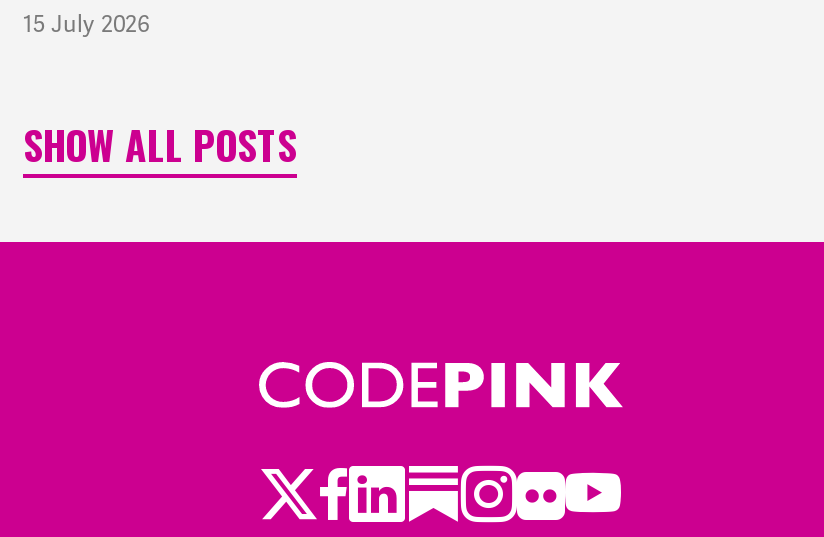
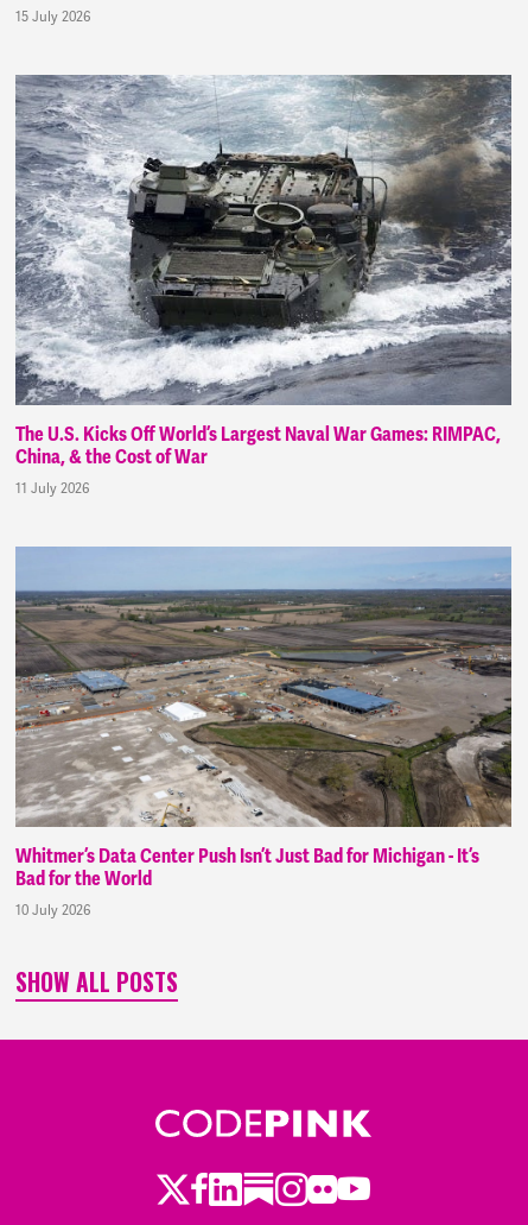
none -> [14,74,513,497] [image] | The U.S. Kicks Off World’s Largest Naval War Games: RIMPAC, | China, & the Cost of War | 11 July 2026
none -> [14,547,513,918] [image] | Whitmer’s Data Center Push Isn’t Just Bad for Michigan - It’s | Bad for the World | 10 July 2026

